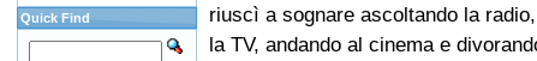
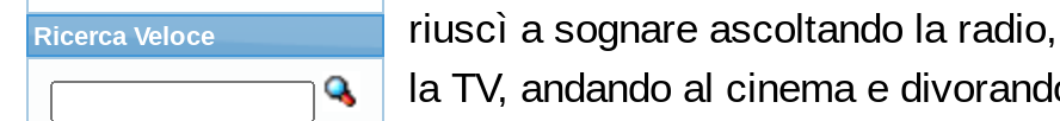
[20,11,90,25] Quick Find -> [33,21,215,50] Ricerca Veloce

